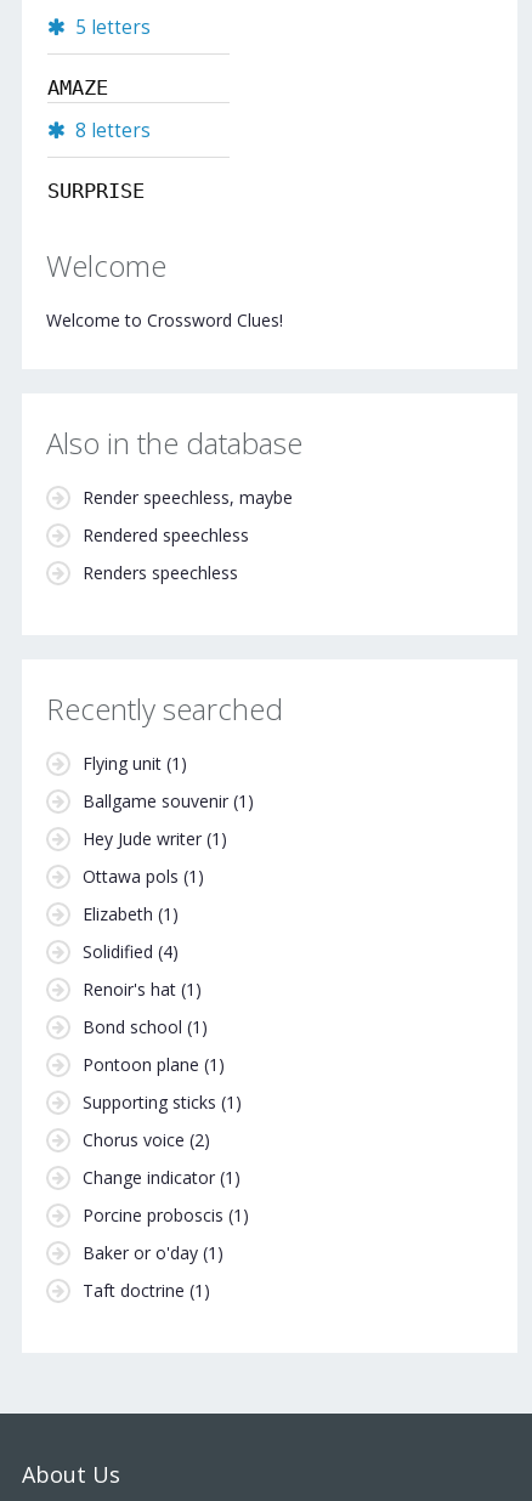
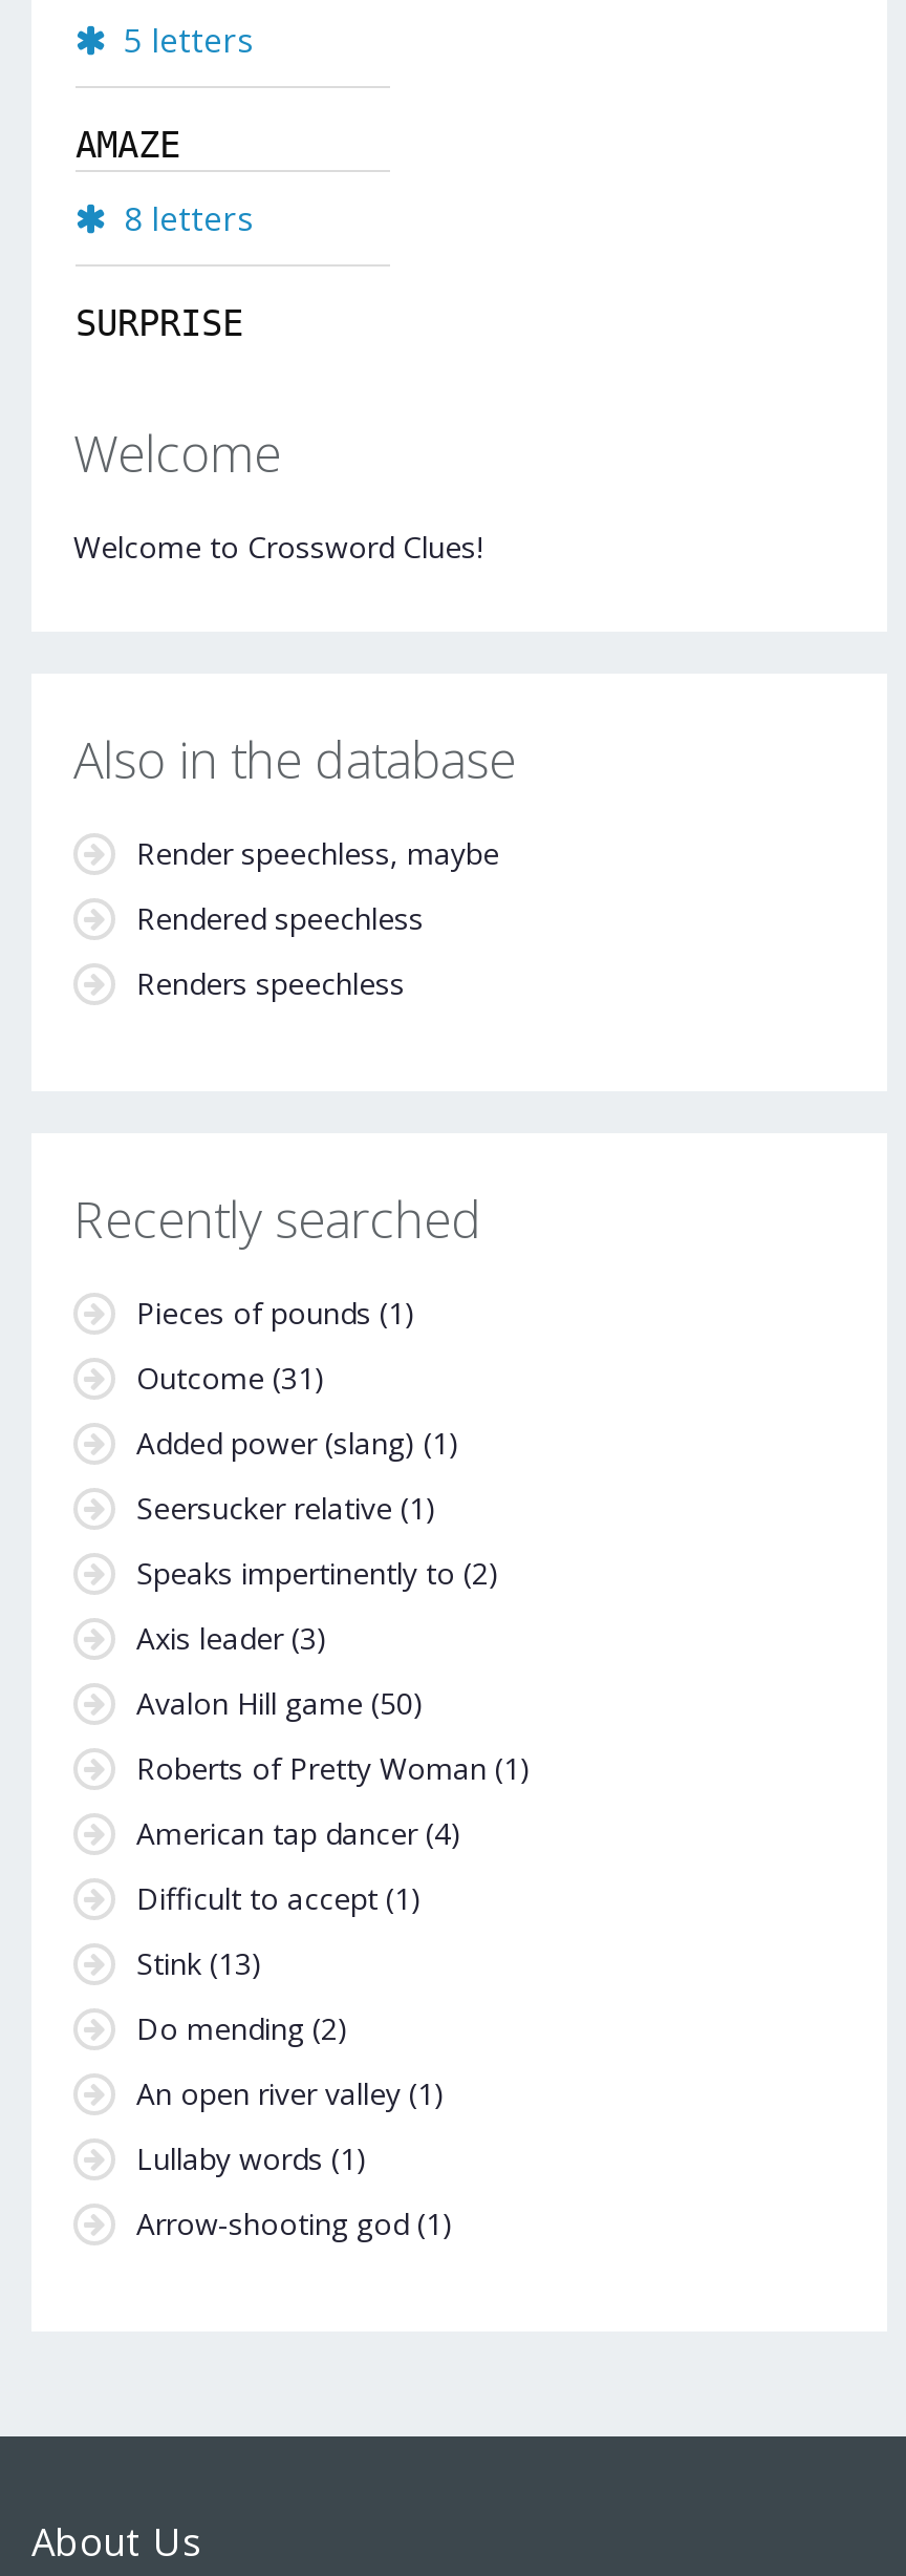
[83,752,187,775] Flying unit (1) -> [136,1293,415,1333] Pieces of pounds (1)
[83,789,254,812] Ballgame souvenir (1) -> [136,1358,325,1398] Outcome (31)
[83,827,227,850] Hey Jude writer (1) -> [136,1423,459,1463] Added power (slang) (1)
[83,865,204,888] Ottawa pols (1) -> [136,1488,436,1528] Seersucker relative (1)
[83,902,179,925] Elizabeth (1) -> [136,1553,499,1593] Speaks impertinently to (2)
[83,940,179,963] Solidified (4) -> [136,1618,327,1658] Axis leader (3)
[83,978,202,1001] Renoir's hat (1) -> [136,1683,424,1723] Avalon Hill game (50)
[83,1015,208,1038] Bond school (1) -> [136,1748,531,1788] Roberts of Pretty Woman (1)
[83,1053,225,1076] Pontoon plane (1) -> [136,1813,461,1853] American tap dancer (4)
[83,1091,242,1114] Supporting sticks (1) -> [136,1878,422,1918] Difficult to accept (1)
[83,1128,210,1151] Chorus voice (2) -> [136,1943,262,1983] Stink (13)
[83,1166,240,1189] Change indicator (1) -> [136,2008,348,2048] Do mending (2)
[83,1203,249,1227] Porcine proboscis (1) -> [136,2073,445,2113] An open river valley (1)
[83,1241,223,1264] Baker or o'day (1) -> [136,2138,367,2178] Lullaby words (1)
[83,1279,210,1302] Taft doctrine (1) -> [136,2204,453,2243] Arrow-shooting god (1)

